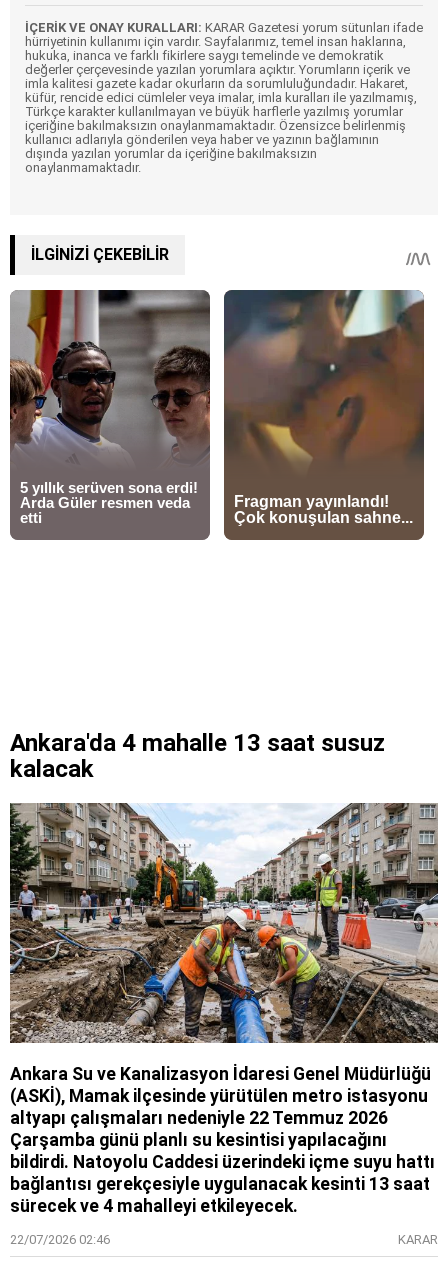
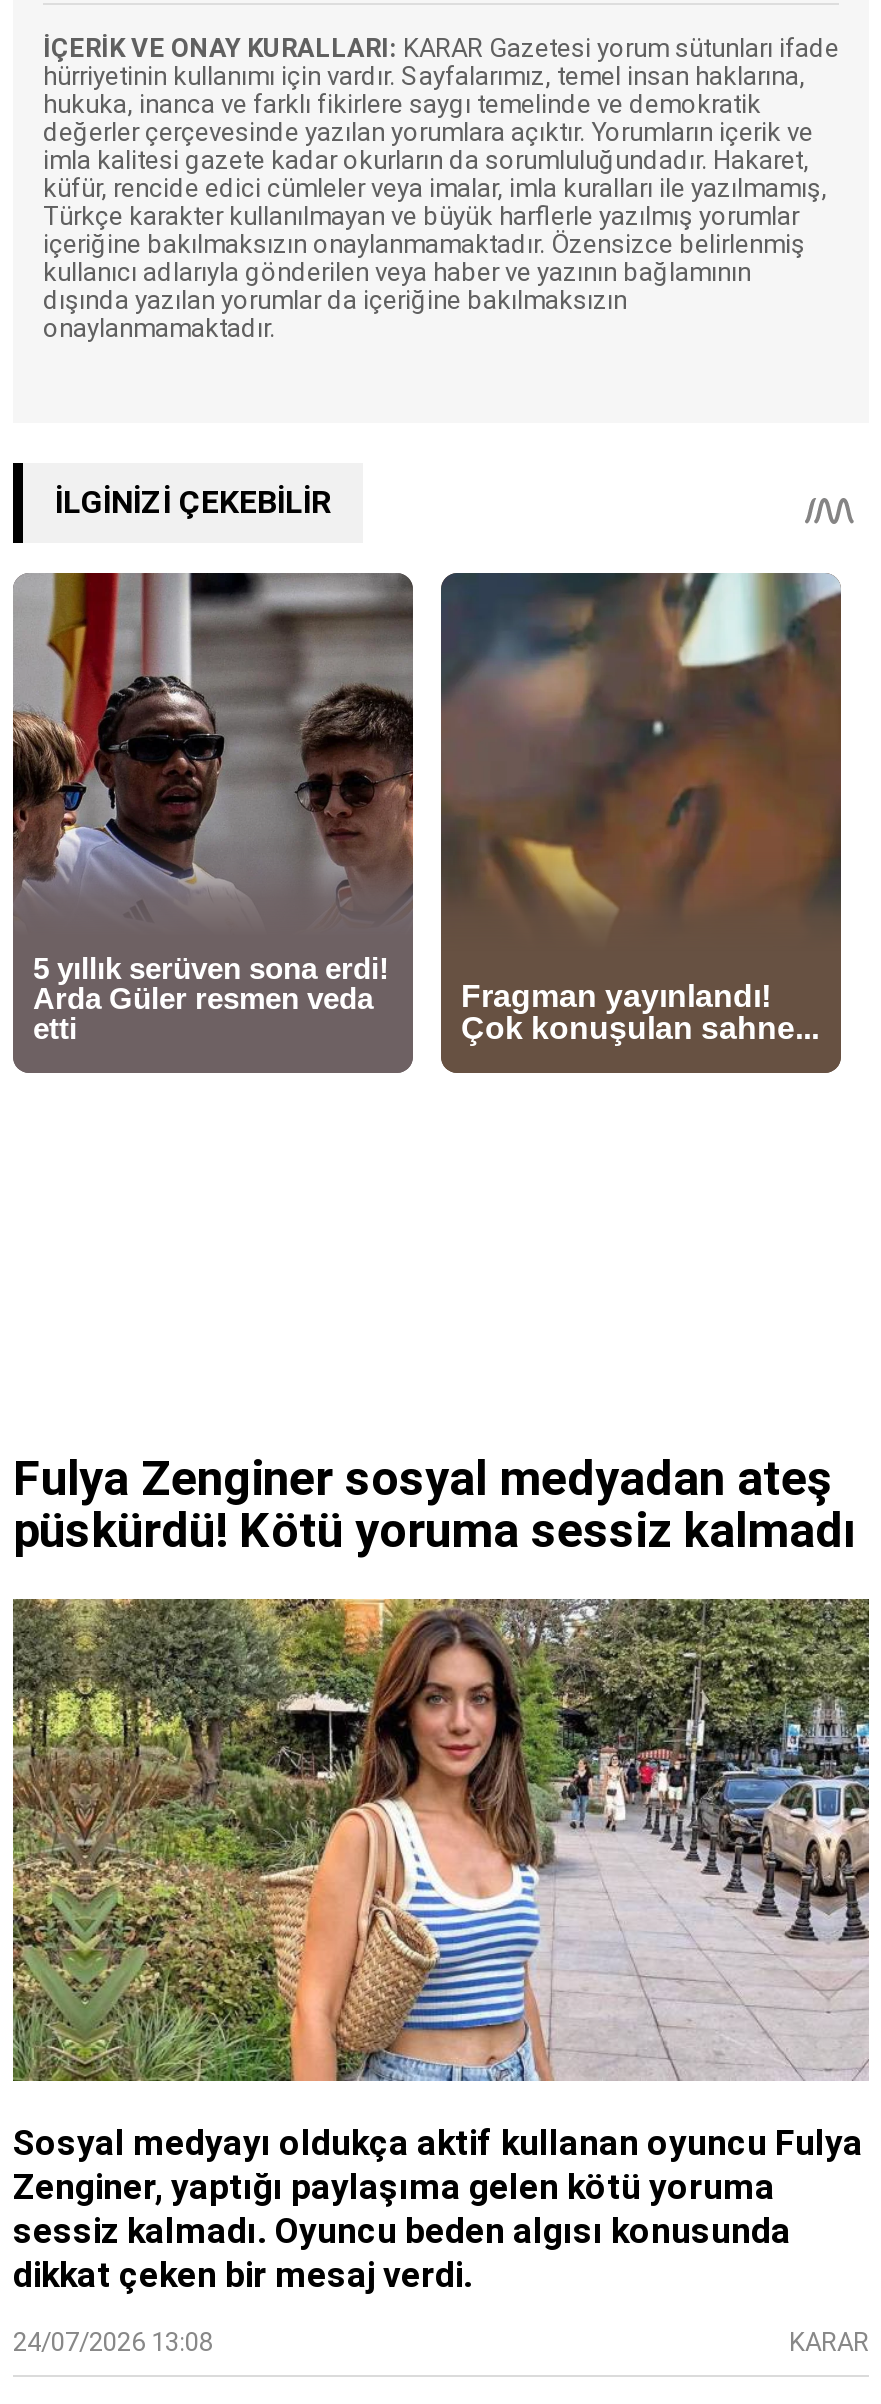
[10,729,385,783] Ankara'da 4 mahalle 13 saat susuz | kalacak -> [13,1452,857,1560] Fulya Zenginer sosyal medyadan ateş | püskürdü! Kötü yoruma sessiz kalmadı
[9,856,438,1044] [image] -> [11,1597,869,1977] [image]
[10,1064,435,1216] Ankara Su ve Kanalizasyon İdaresi Genel Müdürlüğü | (ASKİ), Mamak ilçesinde yürütülen metro istasyonu | altyapı çalışmaları nedeniyle 22 Temmuz 2026 | Çarşamba günü planlı su kesintisi yapılacağını | bildirdi. Natoyolu Caddesi üzerindeki içme suyu hattı | bağlantısı gerekçesiyle uygulanacak kesinti 13 saat | sürecek ve 4 mahalleyi etkileyecek. -> [13,2124,863,2296] Sosyal medyayı oldukça aktif kullanan oyuncu Fulya | Zenginer, yaptığı paylaşıma gelen kötü yoruma | sessiz kalmadı. Oyuncu beden algısı konusunda | dikkat çeken bir mesaj verdi.
[10,1232,110,1247] 22/07/2026 02:46 -> [13,2328,213,2358] 24/07/2026 13:08

